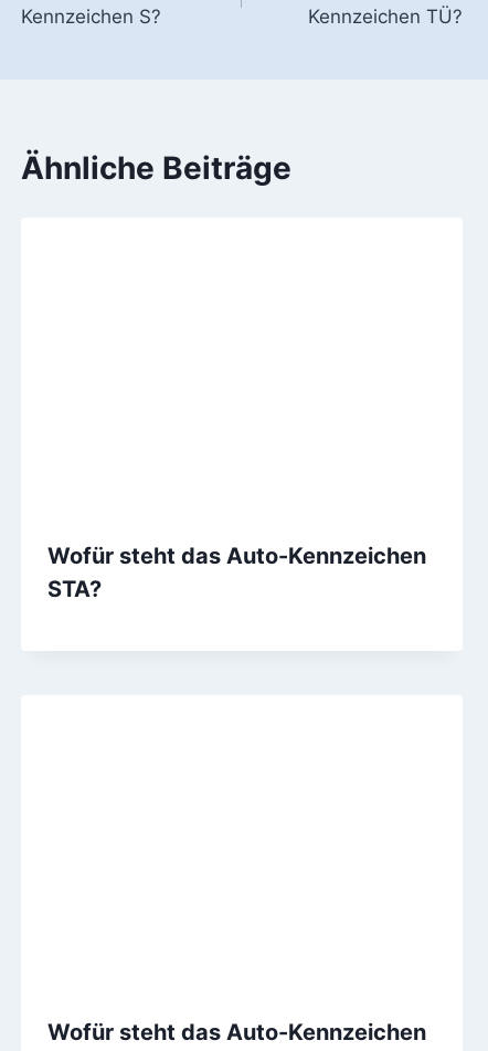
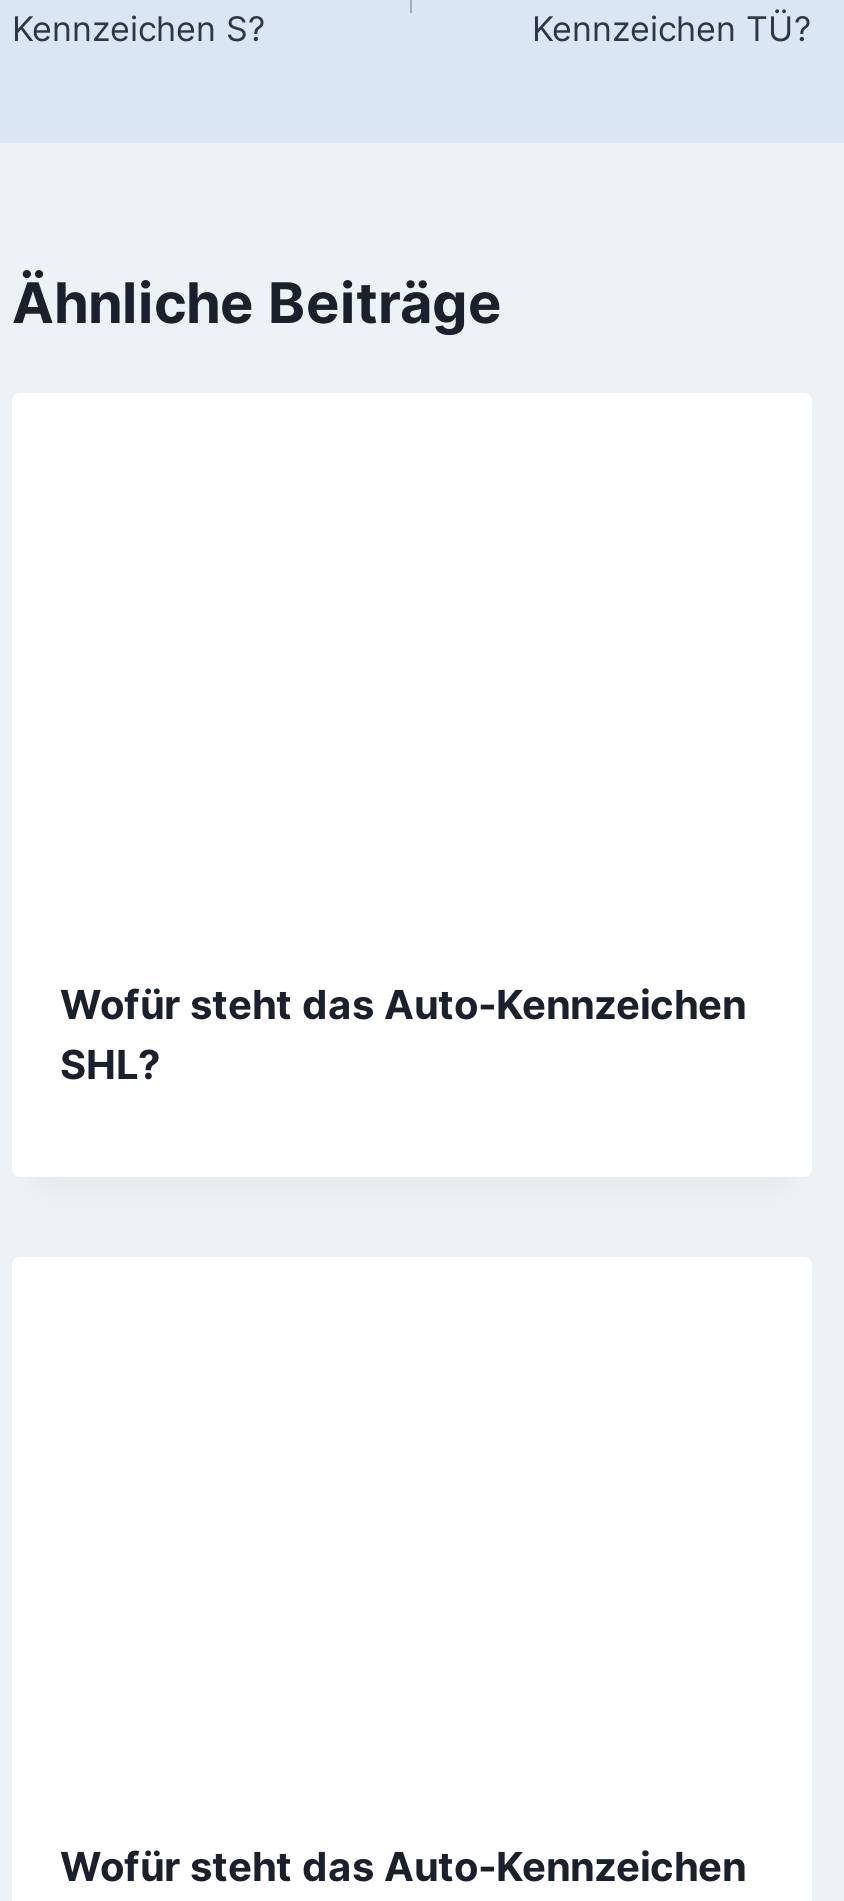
[47,576,102,602] STA? -> [60,1041,160,1089] SHL?

